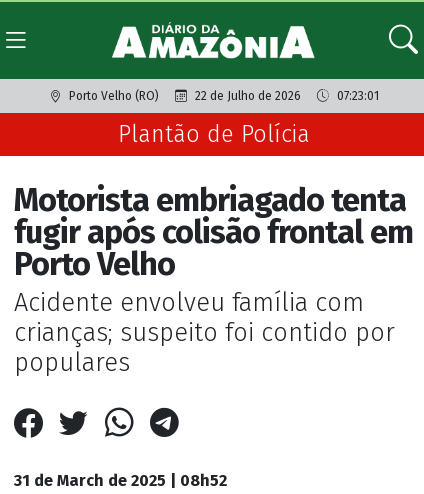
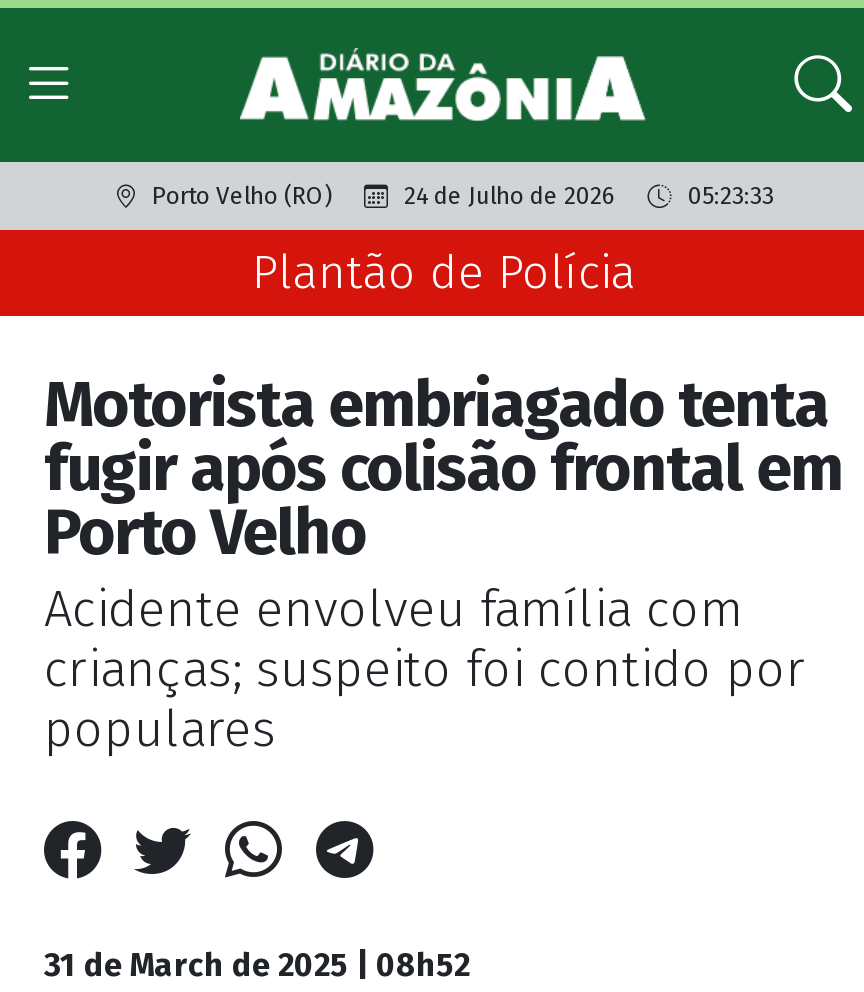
[194,89,300,103] 22 de Julho de 2026 -> [404,182,616,210] 24 de Julho de 2026
[336,89,378,103] 07:23:01 -> [688,182,774,210] 05:23:33

